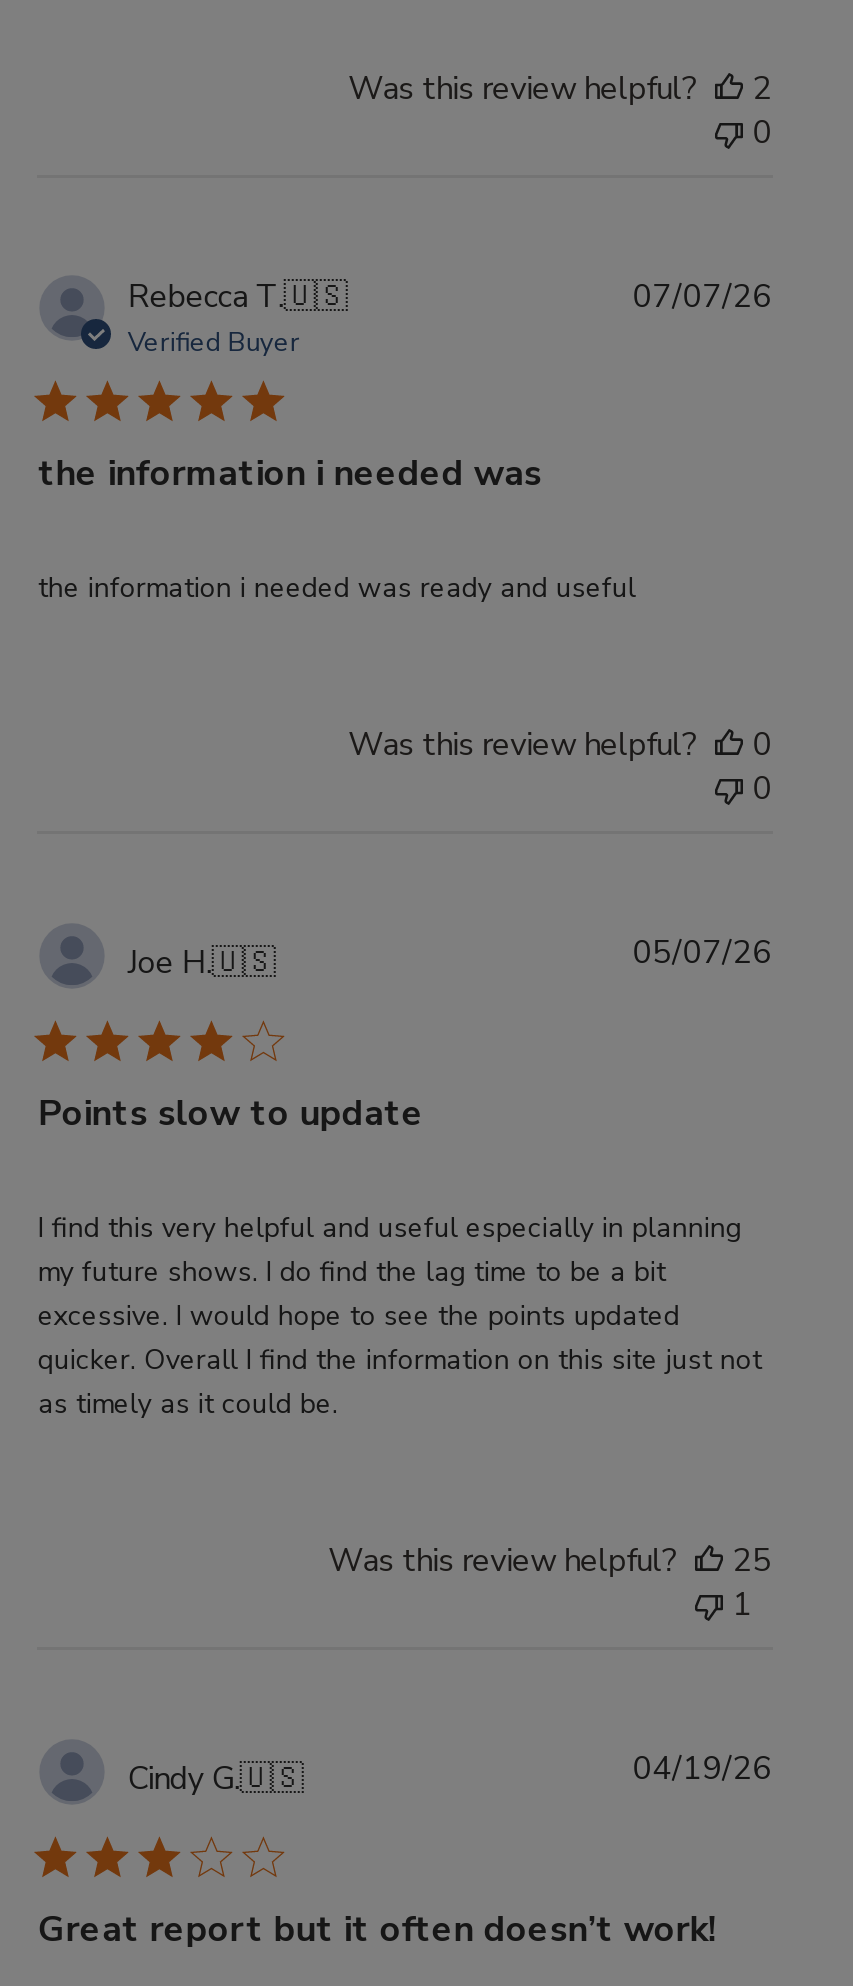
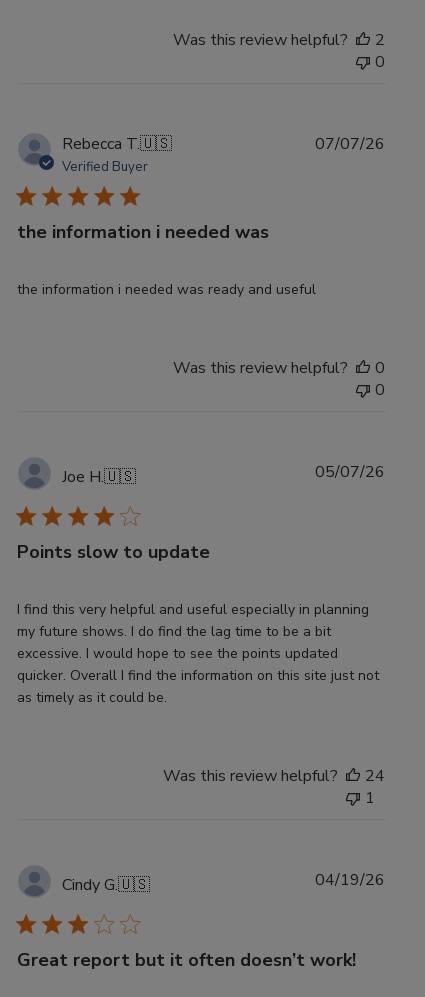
[328,1539,772,1583] Was this review helpful? 25 -> [163,765,385,787] Was this review helpful? 24

